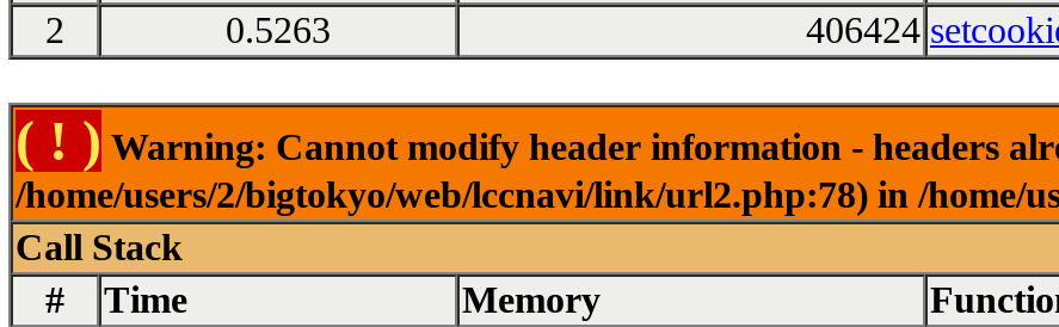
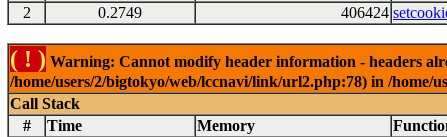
[226,10,331,50] 0.5263 -> [98,4,142,21] 0.2749

